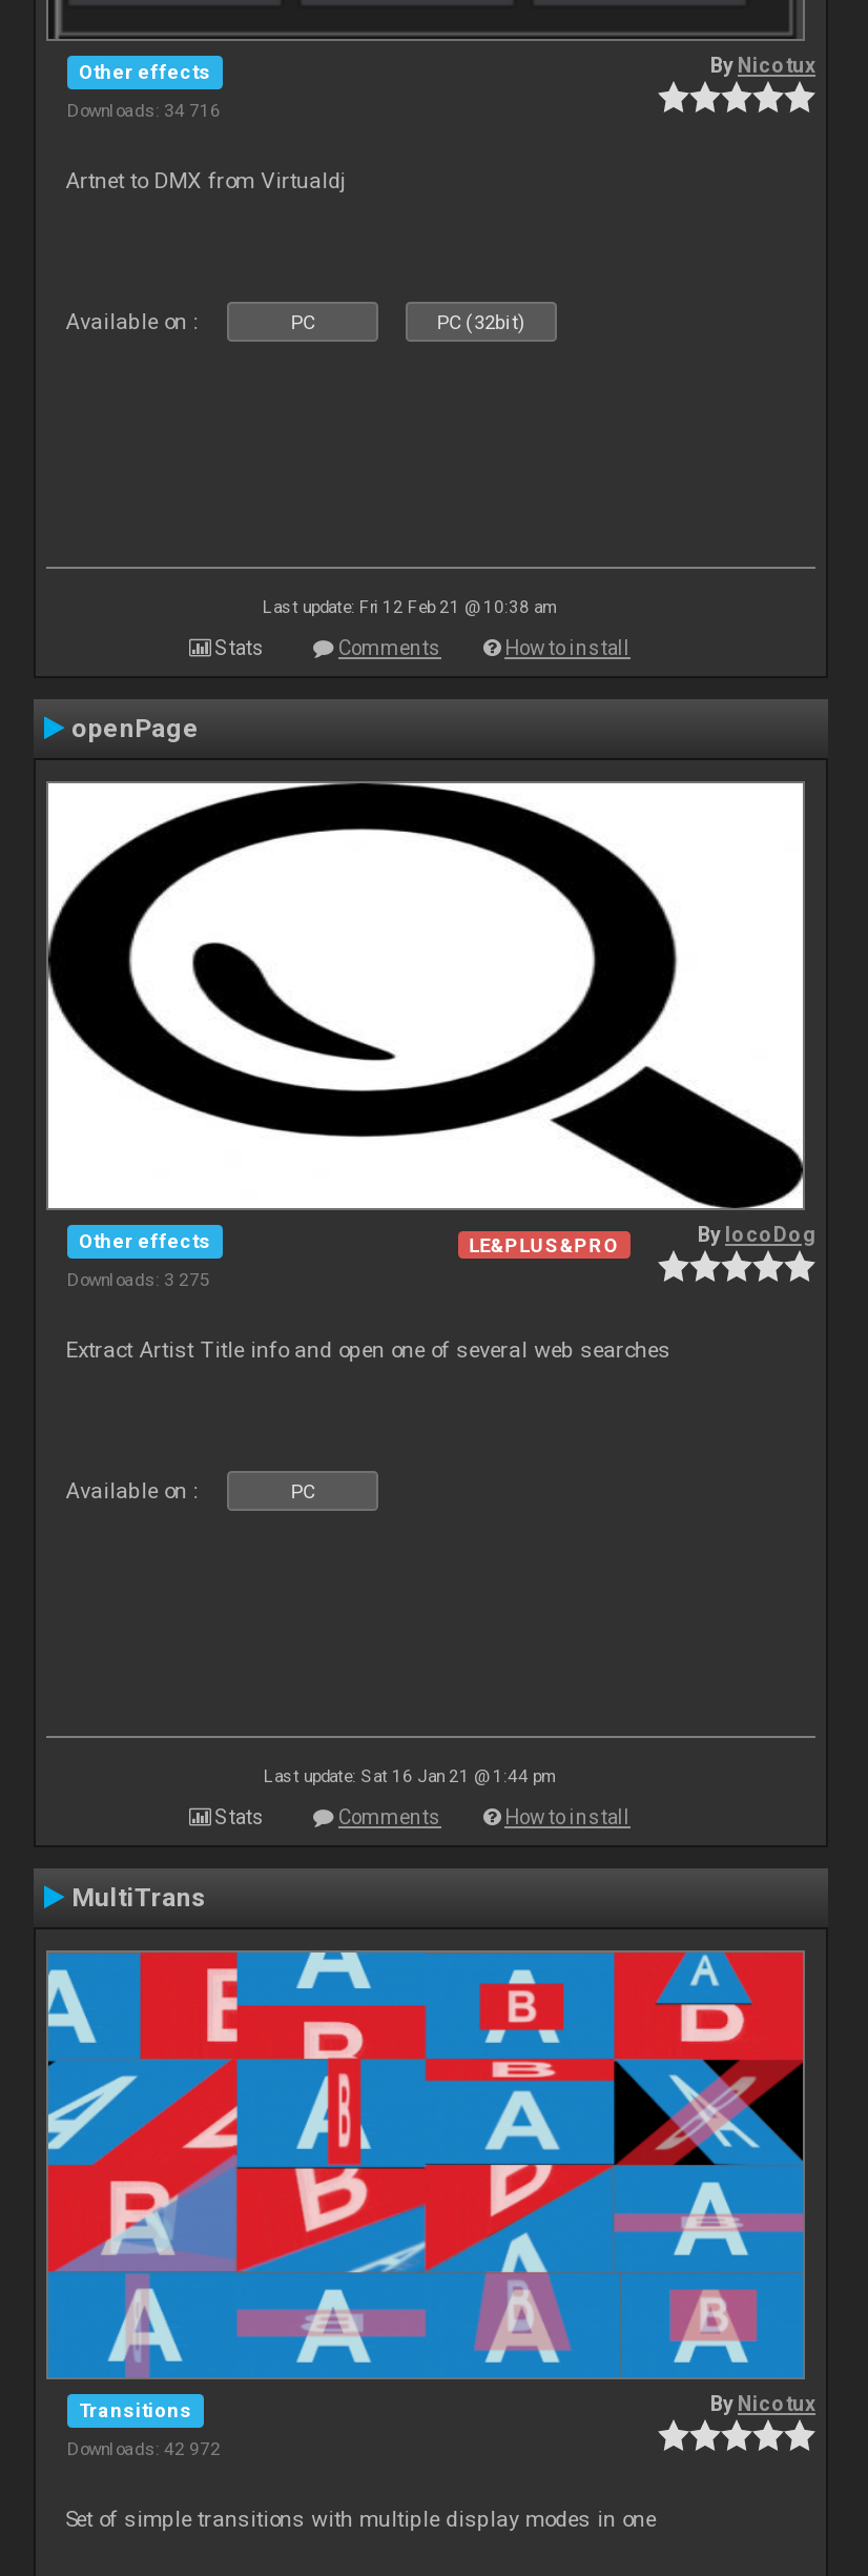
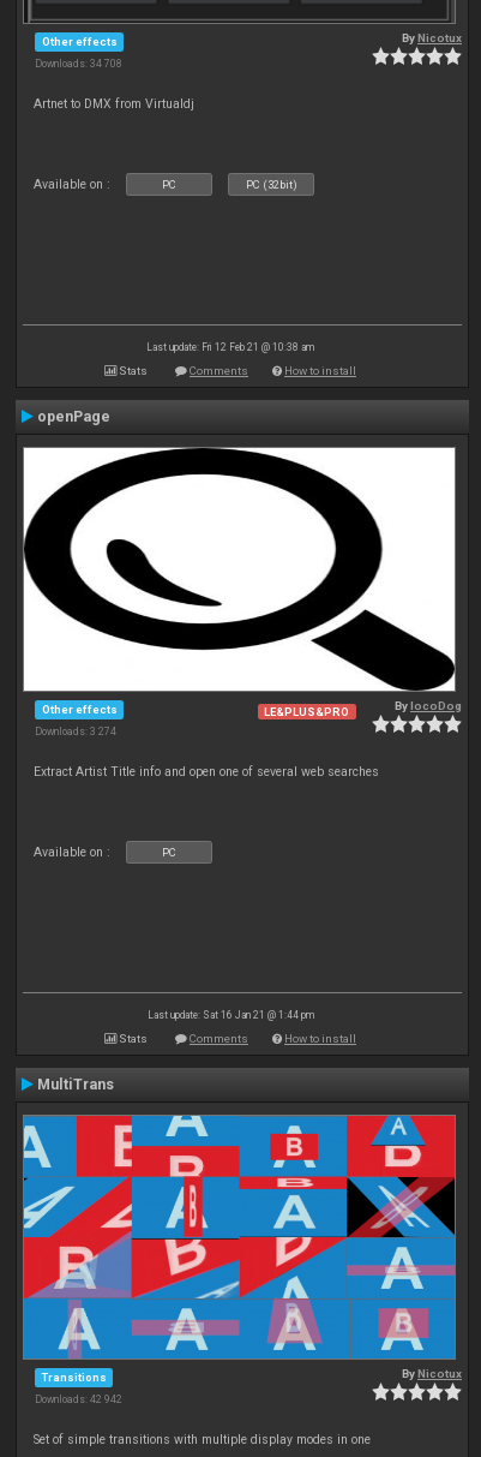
[67,99,221,120] Downloads: 34 716 -> [35,57,122,69] Downloads: 34 708
[67,1268,210,1289] Downloads: 3 275 -> [35,725,116,737] Downloads: 3 274
[67,2438,221,2459] Downloads: 42 972 -> [35,1393,122,1405] Downloads: 42 942

